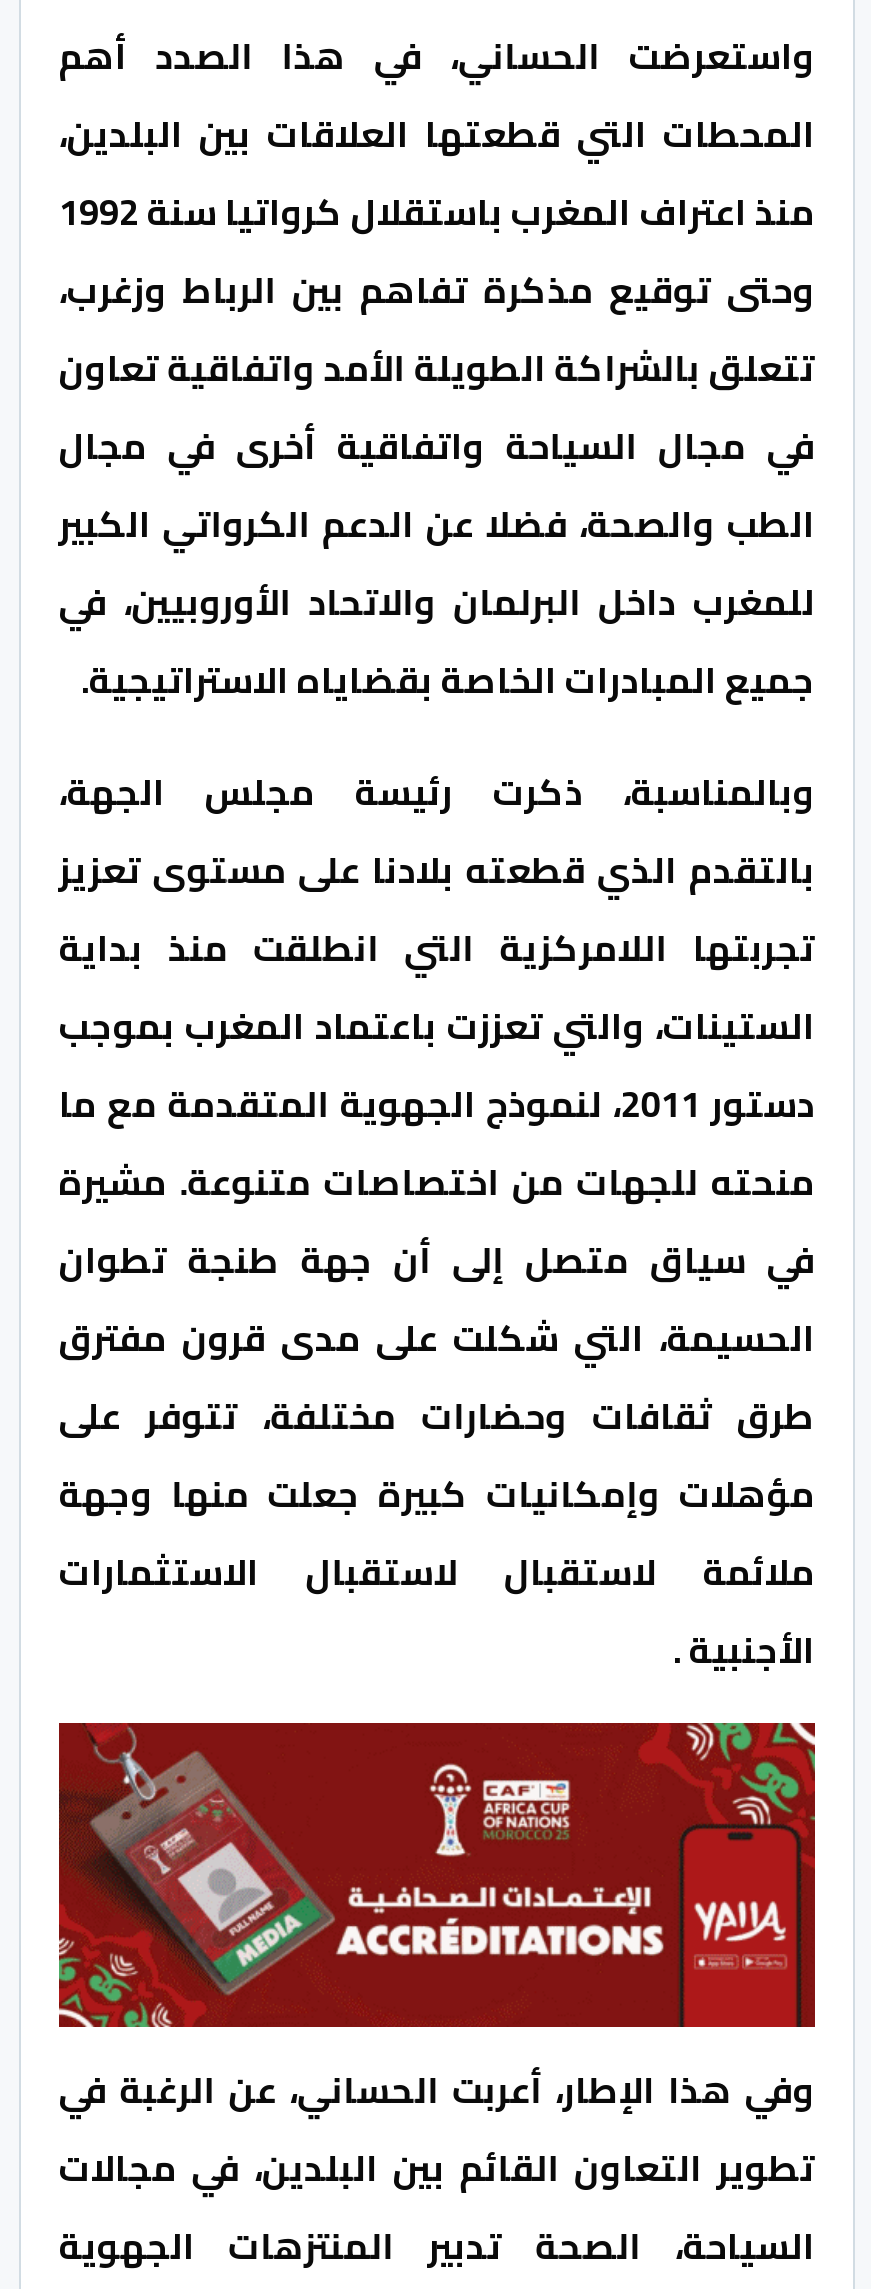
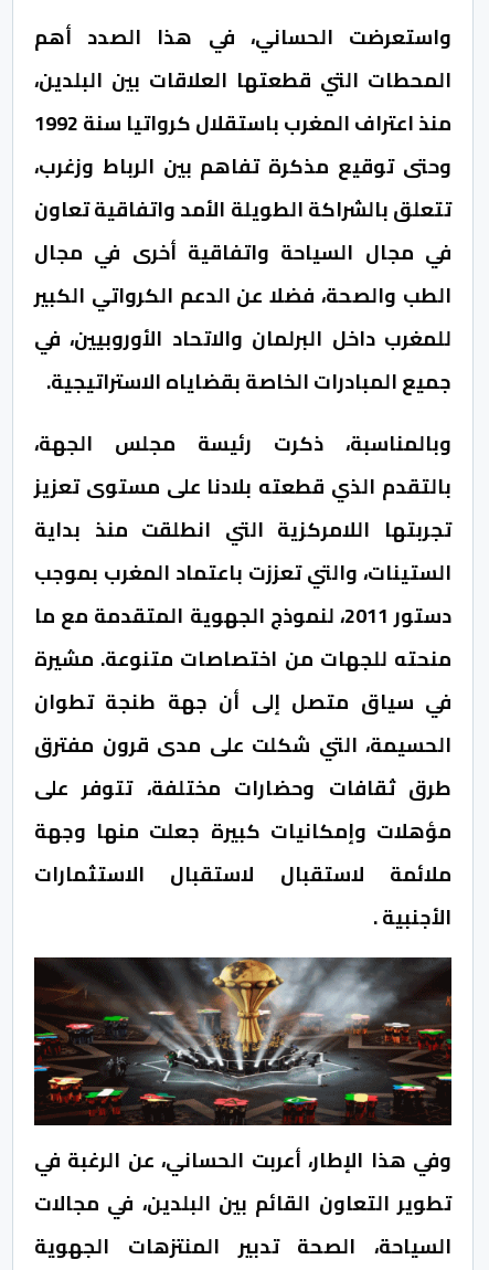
[57,1721,817,2029] [image] -> [33,956,453,1126] [image]

